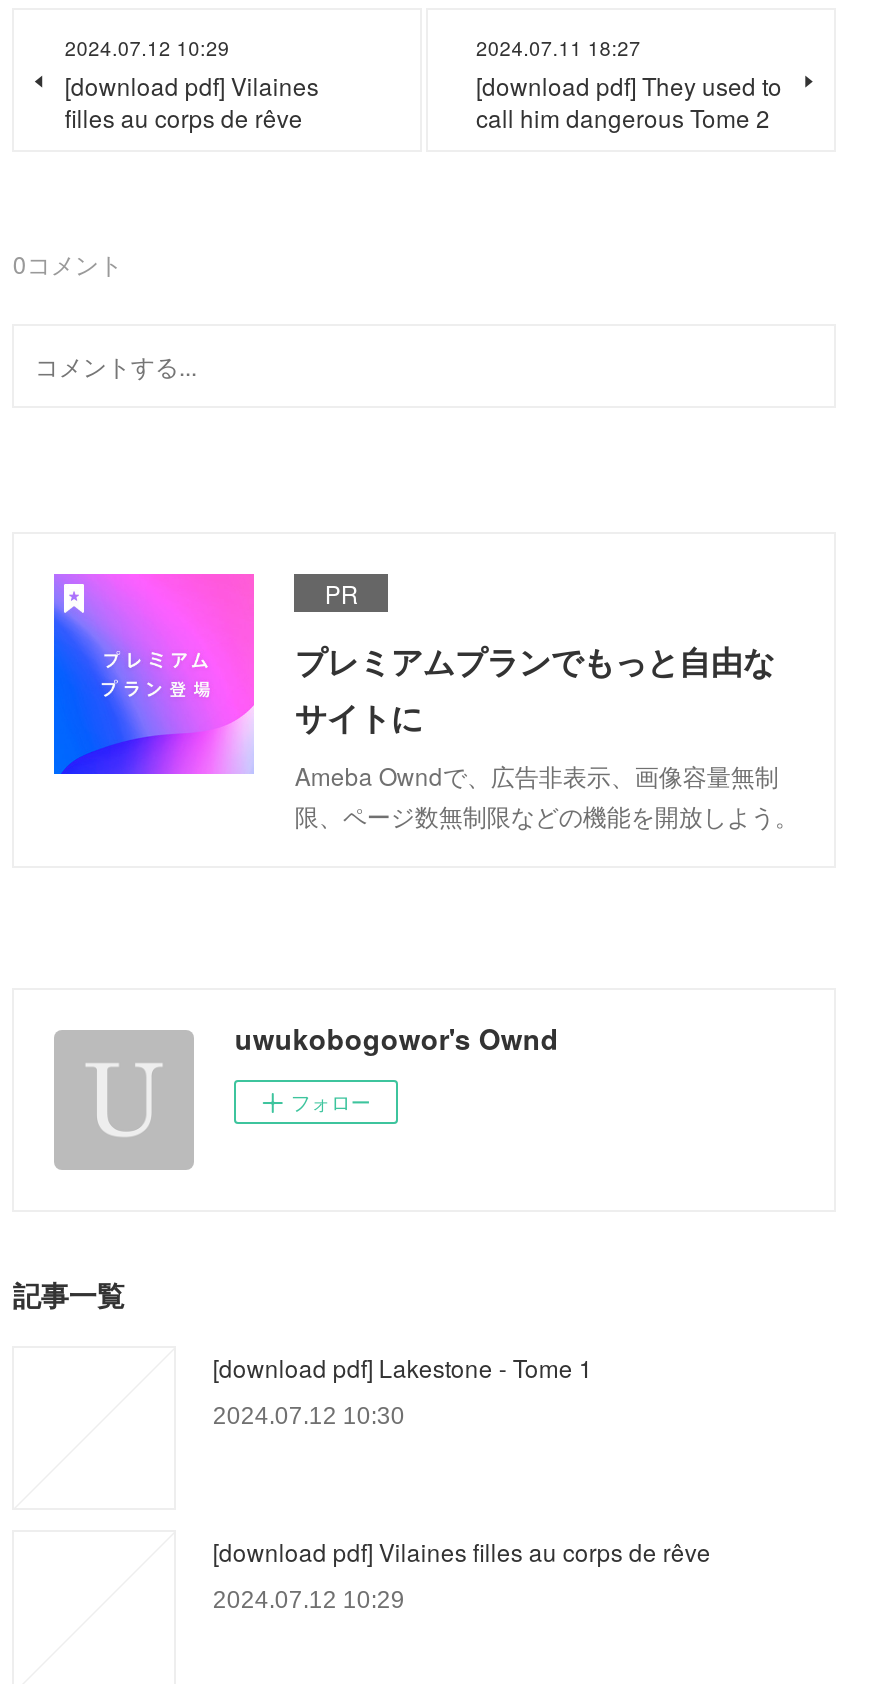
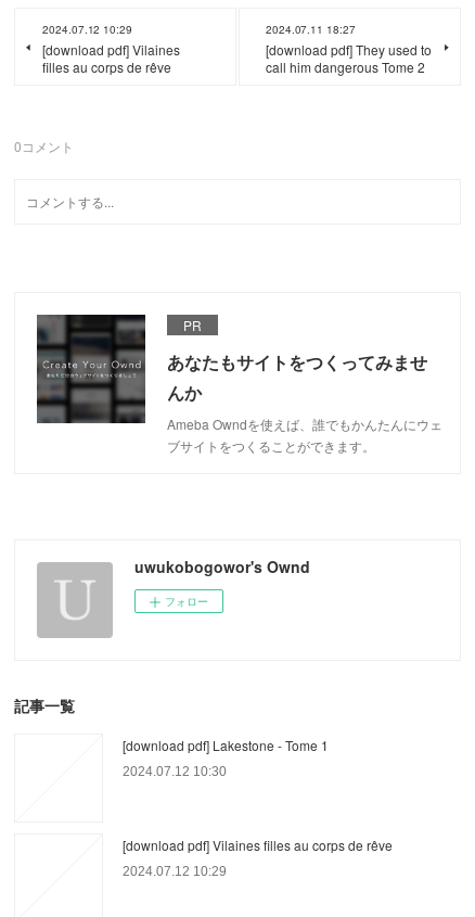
[52,572,799,832] [image] | プレミアムプランでもっと自由な | サイトに | Ameba Owndで、広告非表示、画像容量無制 | 限、ページ数無制限などの機能を開放しよう。 -> [36,314,443,455] [image] | あなたもサイトをつくってみませ | んか | Ameba Owndを使えば、誰でもかんたんにウェ | ブサイトをつくることができます。

